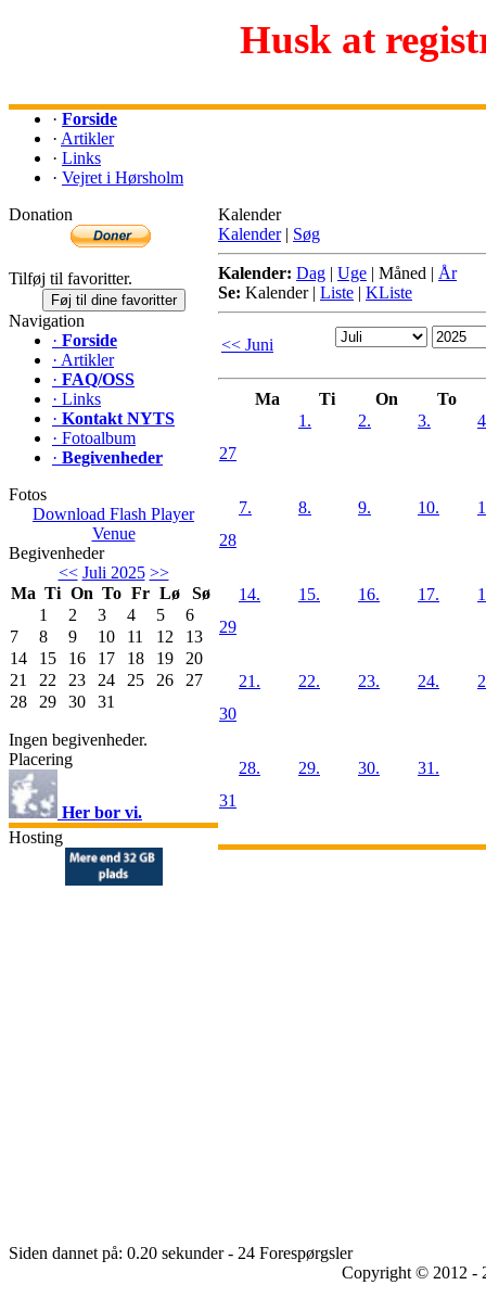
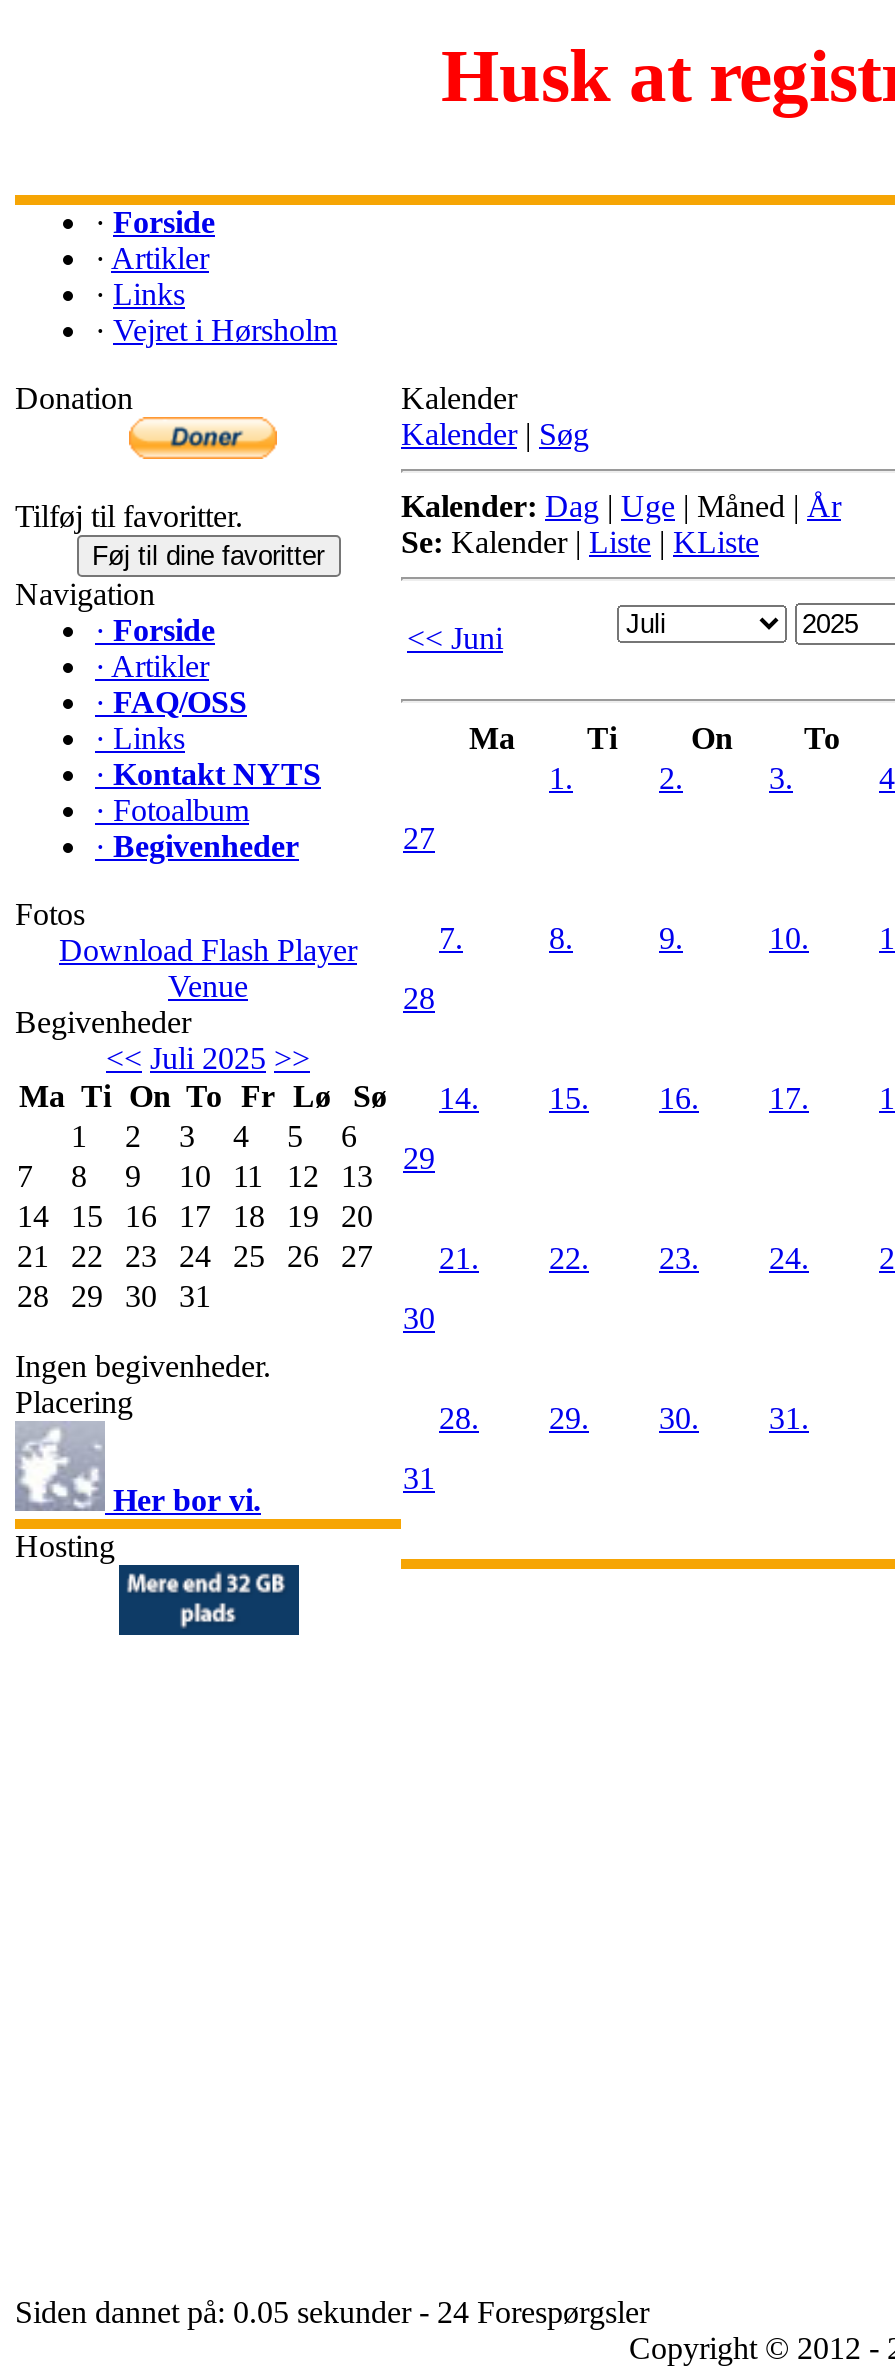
[9,1244,353,1262] Siden dannet på: 0.20 sekunder - 24 Forespørgsler -> [15,2295,649,2329] Siden dannet på: 0.05 sekunder - 24 Forespørgsler

